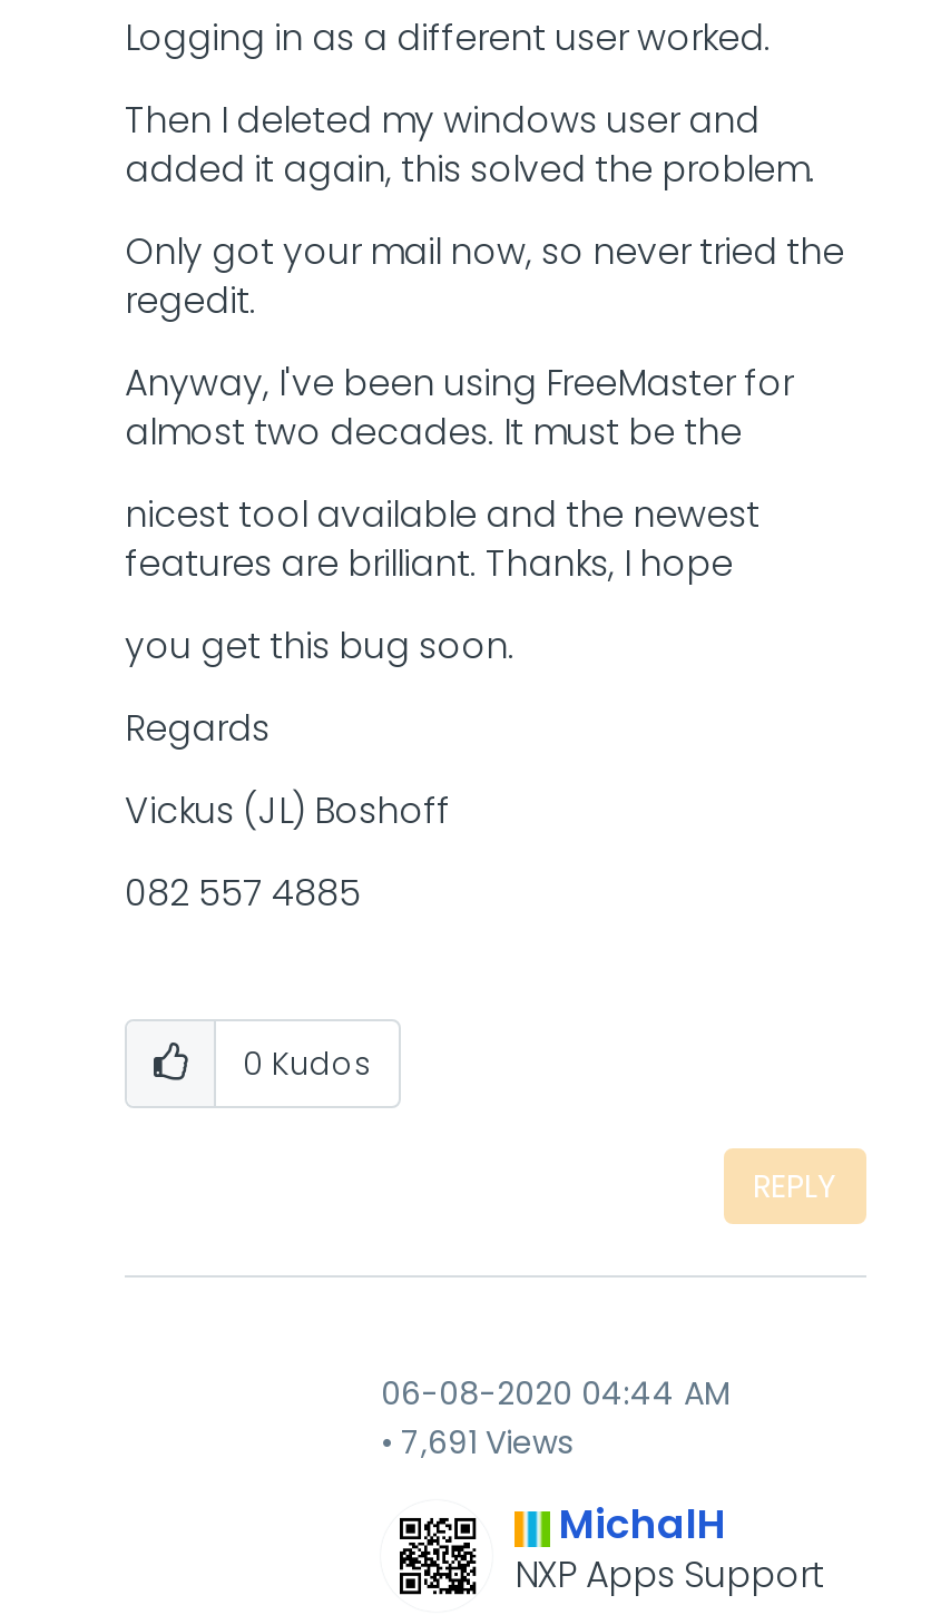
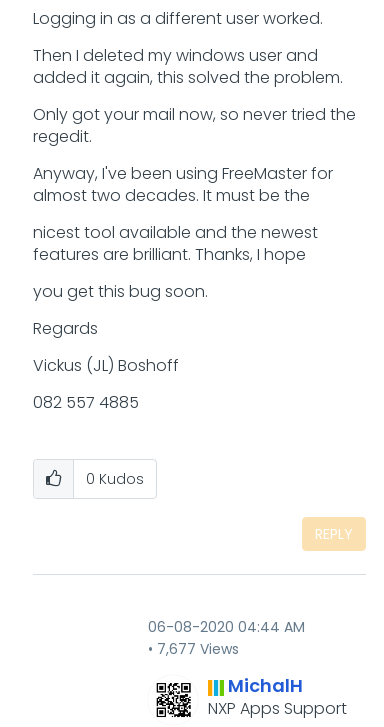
[401,1420,572,1465] 7,691 Views -> [157,639,239,659] 7,677 Views

